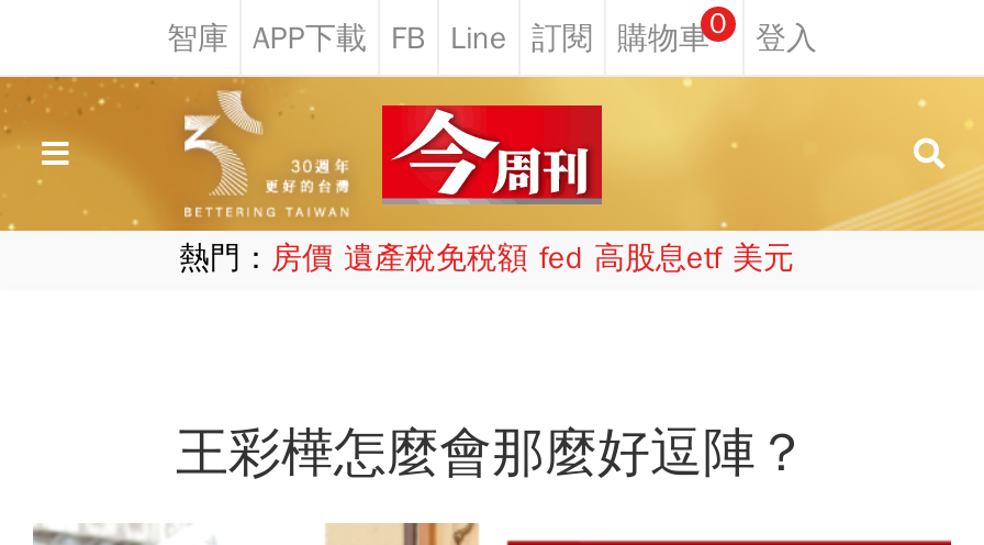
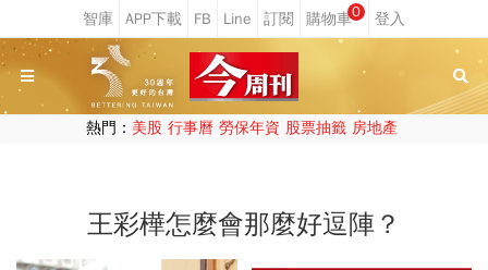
[179,240,794,277] 熱門：房價 遺產稅免稅額 fed 高股息etf 美元 -> [86,119,397,137] 熱門：美股 行事曆 勞保年資 股票抽籤 房地產

